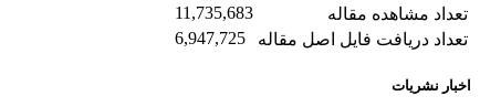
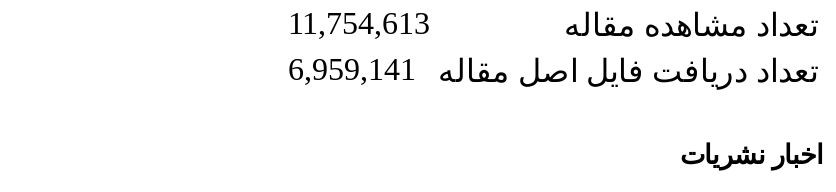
[175,3,253,22] 11,735,683 -> [288,5,430,39] 11,754,613
[175,28,468,48] تعداد دریافت فایل اصل مقاله 6,947,725 -> [288,51,818,87] تعداد دریافت فایل اصل مقاله 6,959,141

